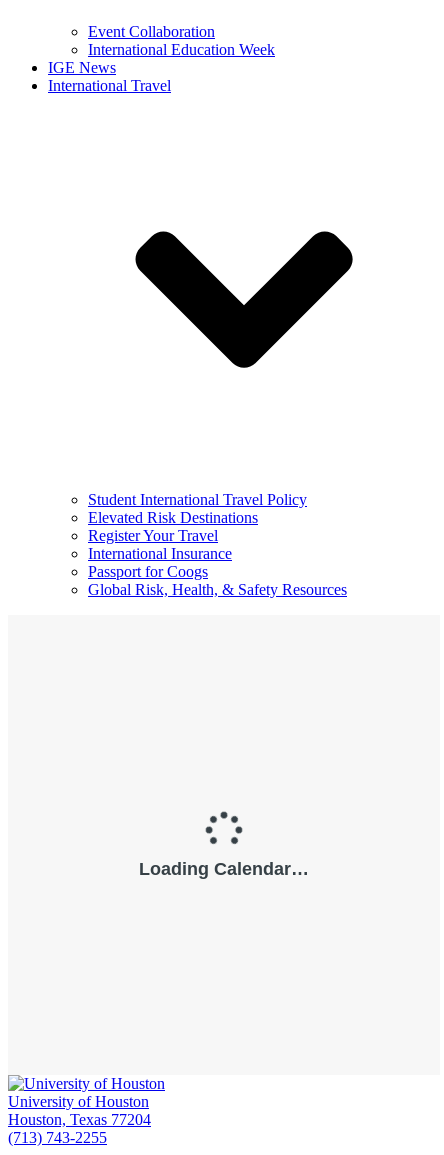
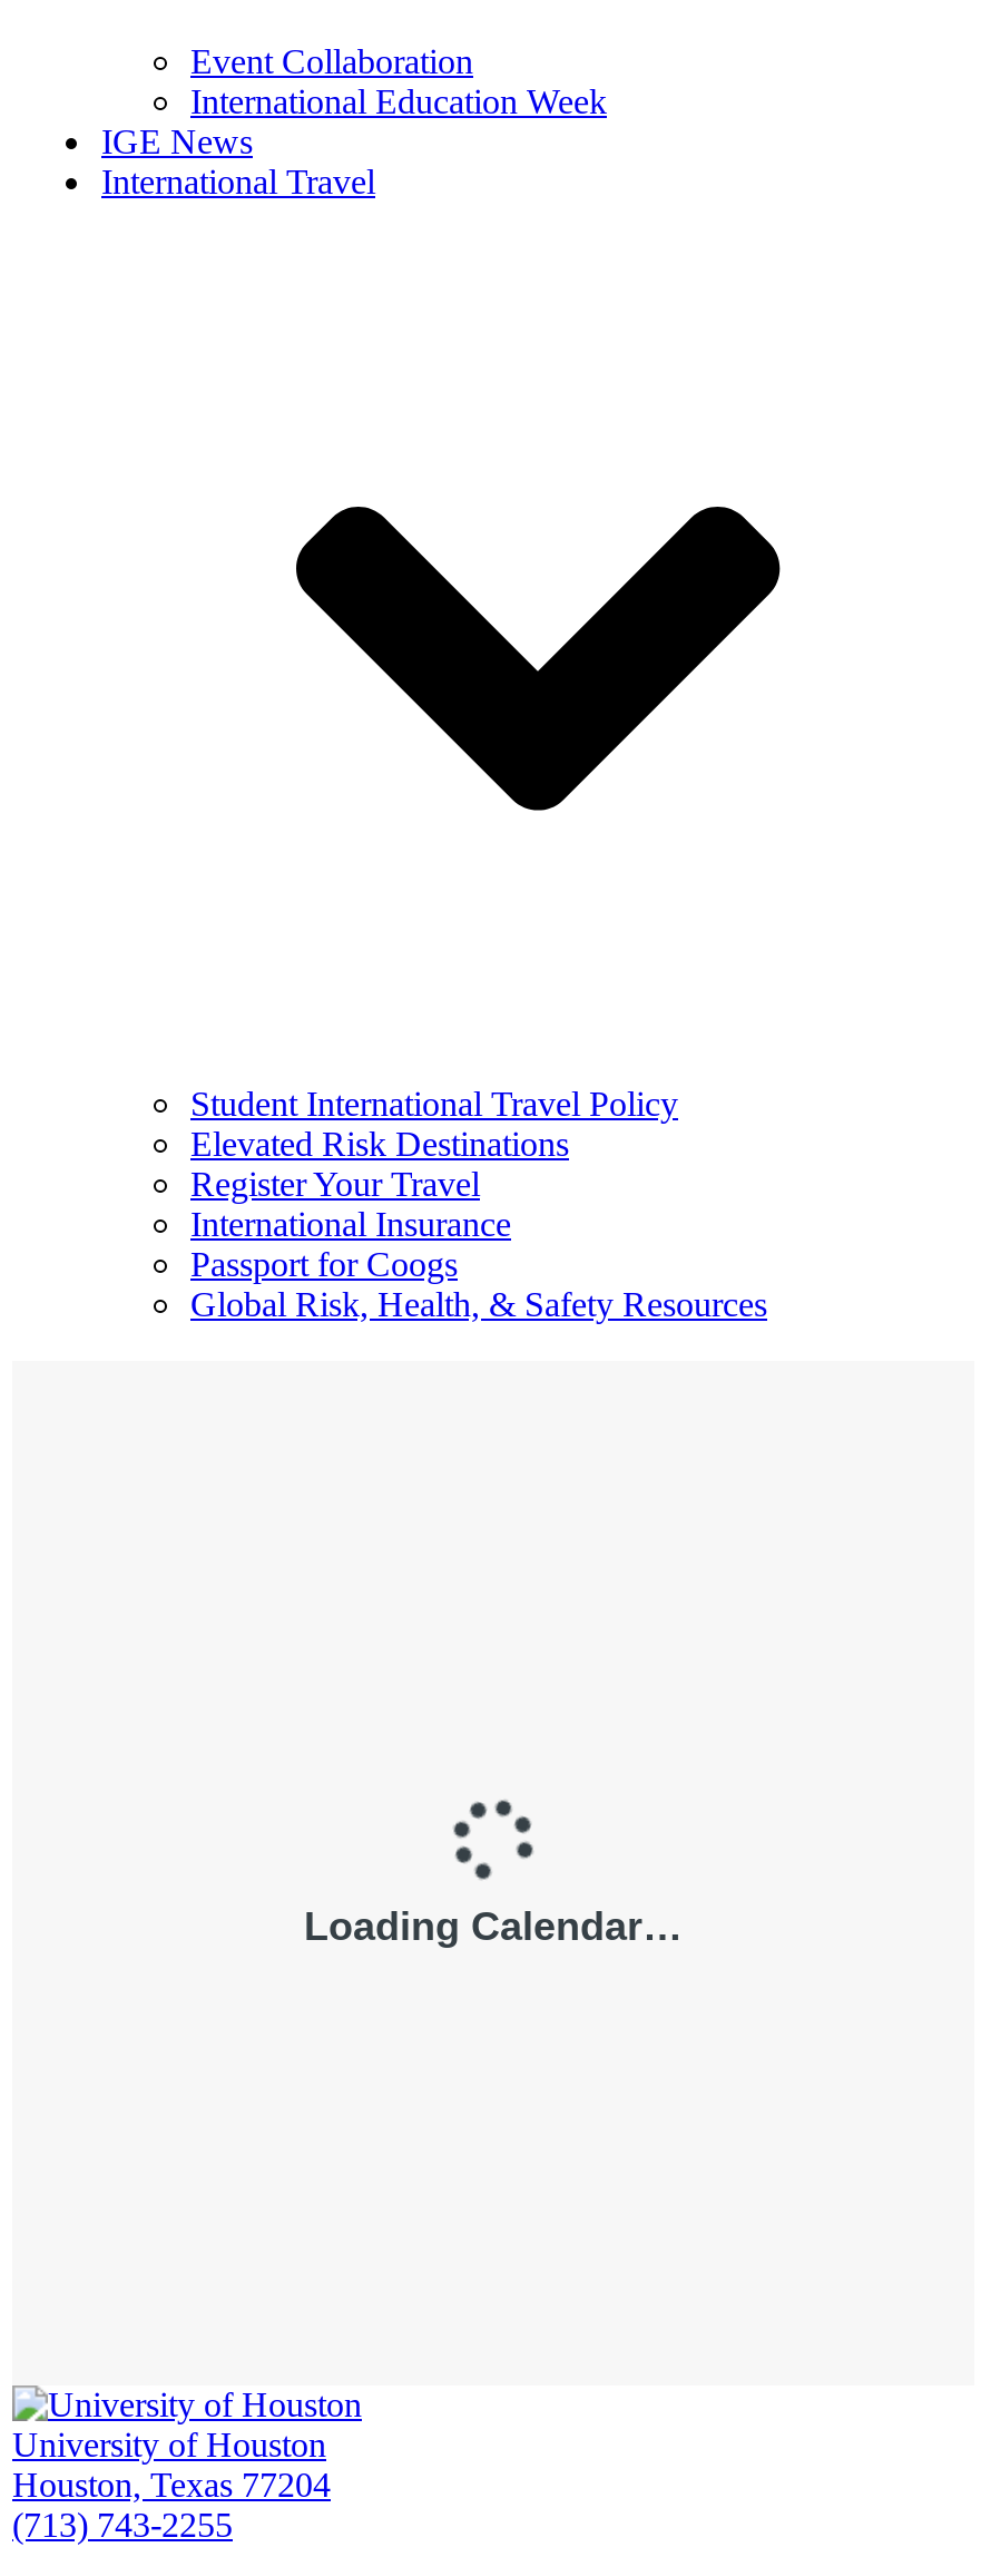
[205,811,243,847] [image] -> [453,1800,533,1882] [image]

